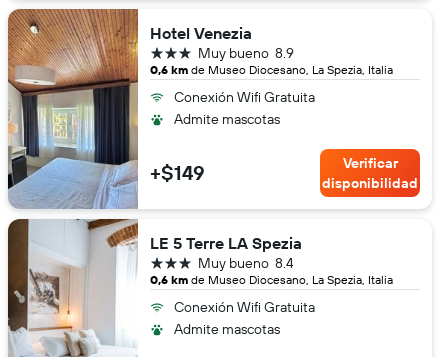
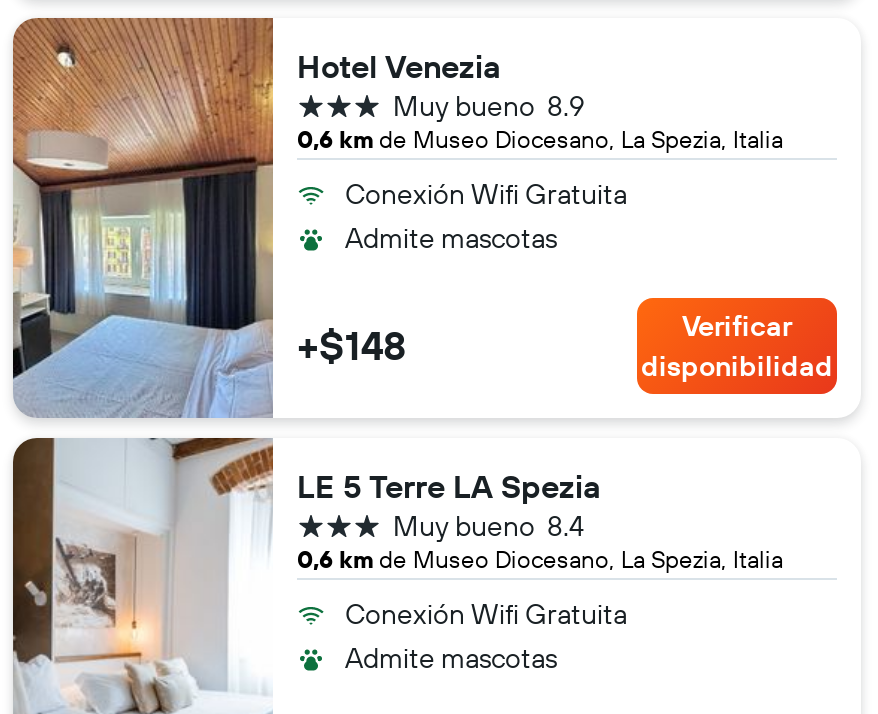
[150,160,205,185] +$149 -> [297,320,407,370] +$148

